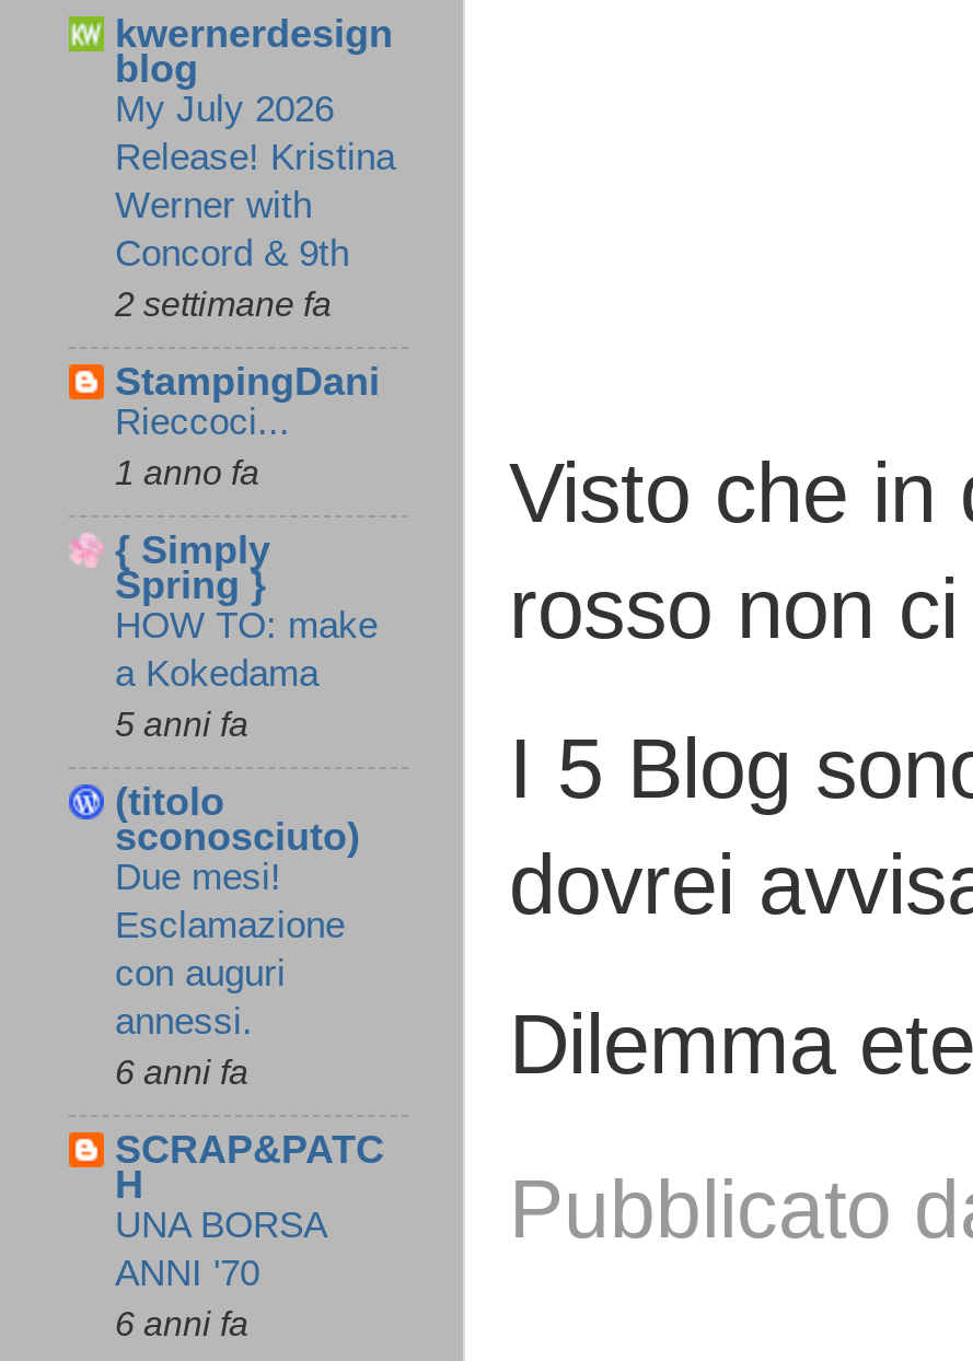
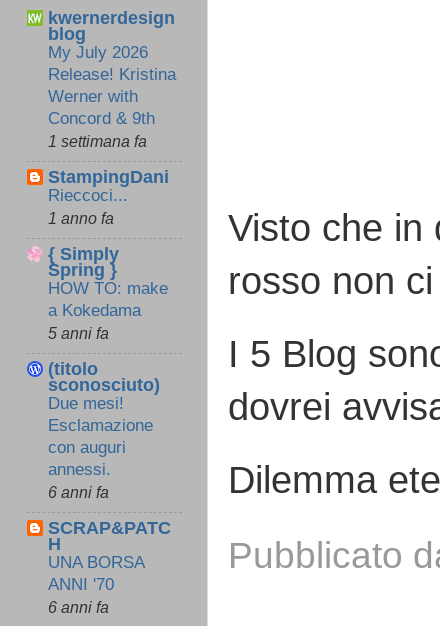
[115,283,332,322] 2 settimane fa -> [48,132,147,150] 1 settimana fa

